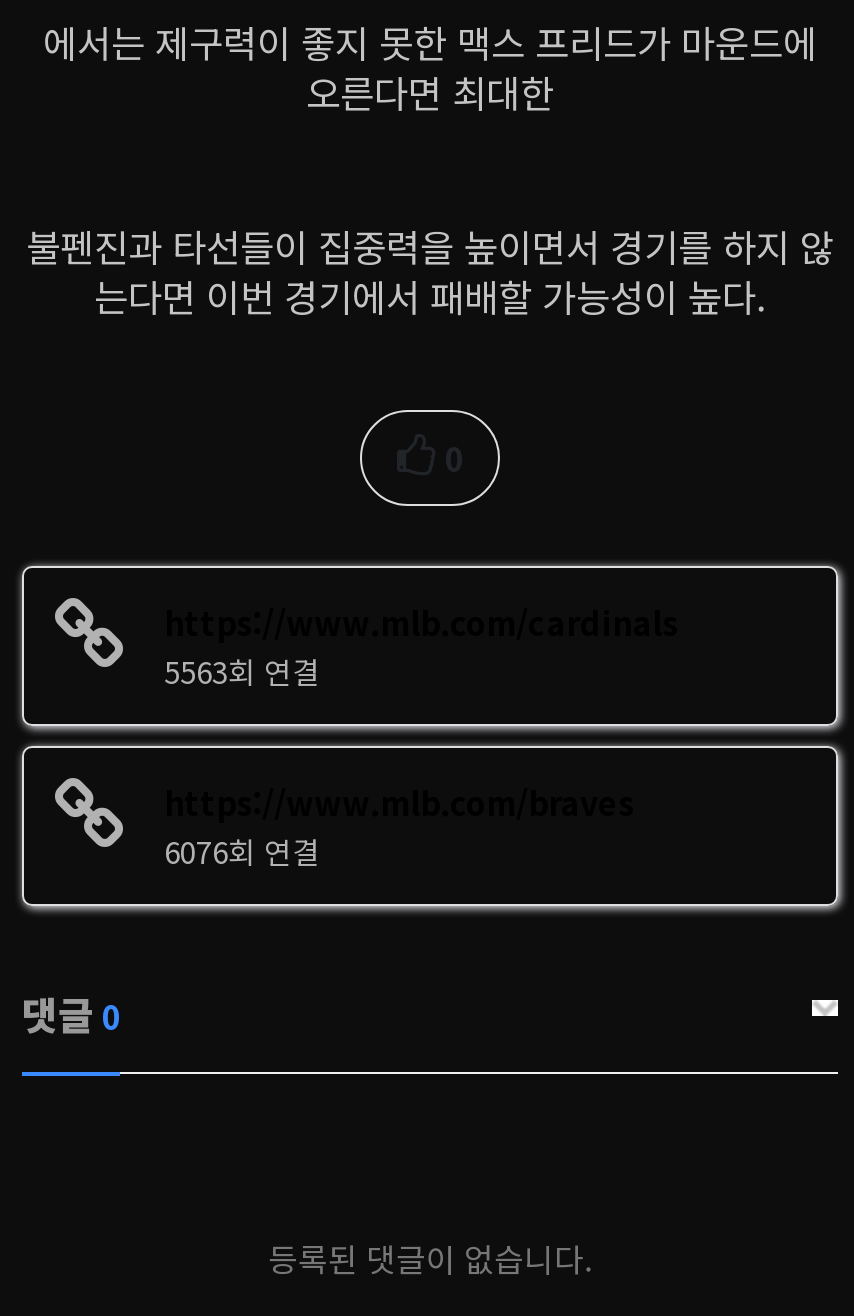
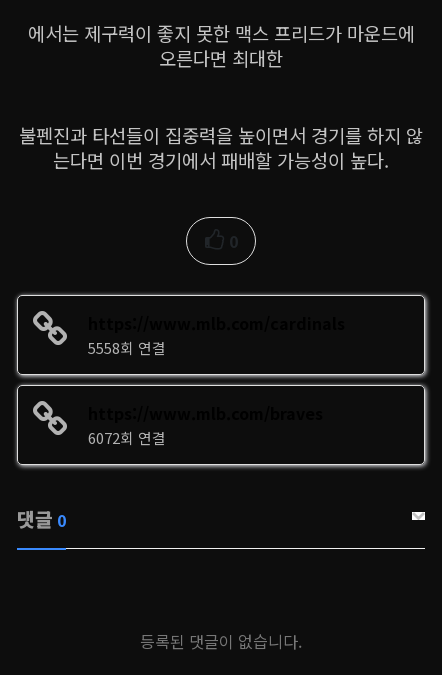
[164,649,320,691] 5563회 연결 -> [88,336,166,357] 5558회 연결
[164,829,320,871] 6076회 연결 -> [88,426,166,447] 6072회 연결

